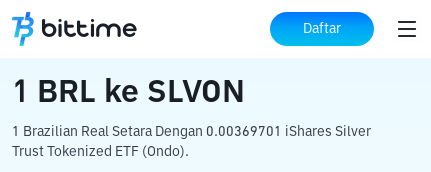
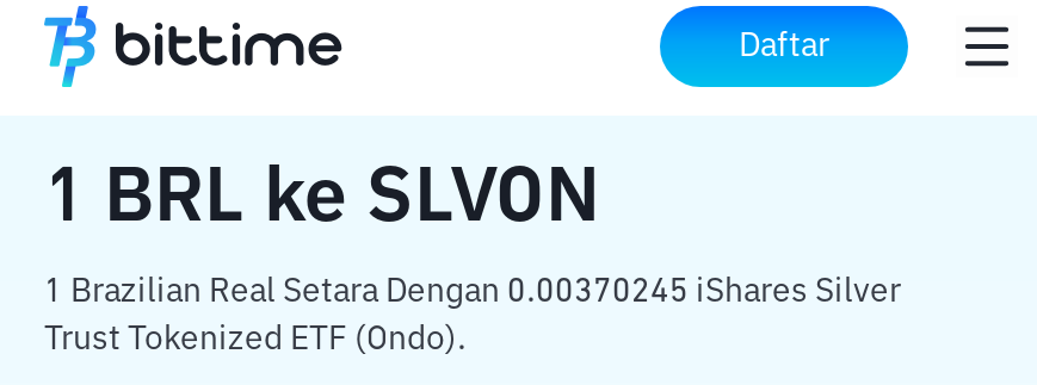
[12,125,371,139] 1 Brazilian Real Setara Dengan 0.00369701 iShares Silver -> [44,275,901,309] 1 Brazilian Real Setara Dengan 0.00370245 iShares Silver

